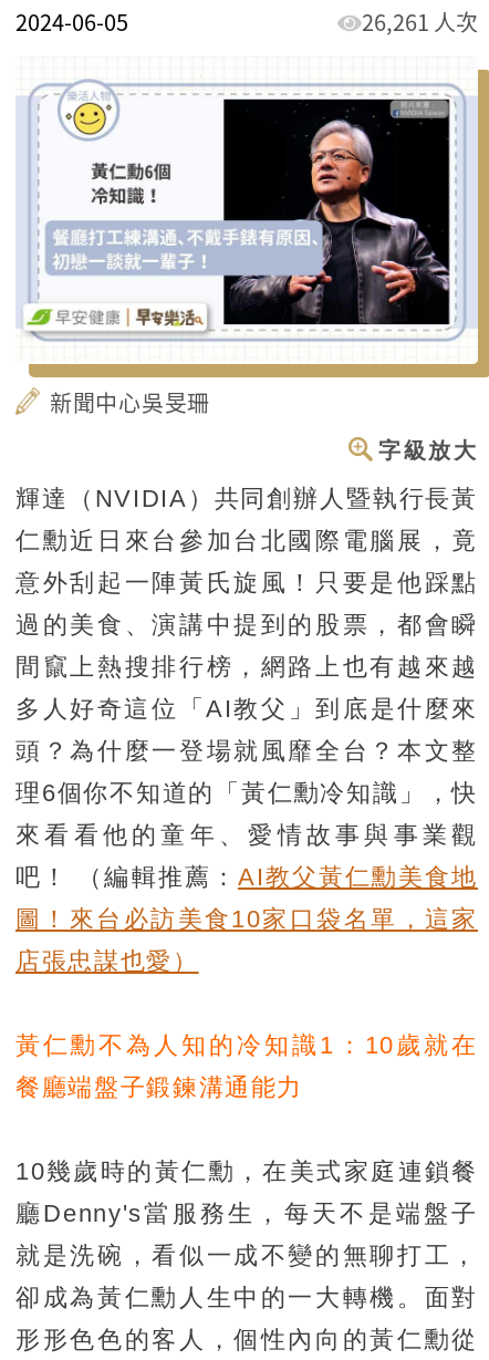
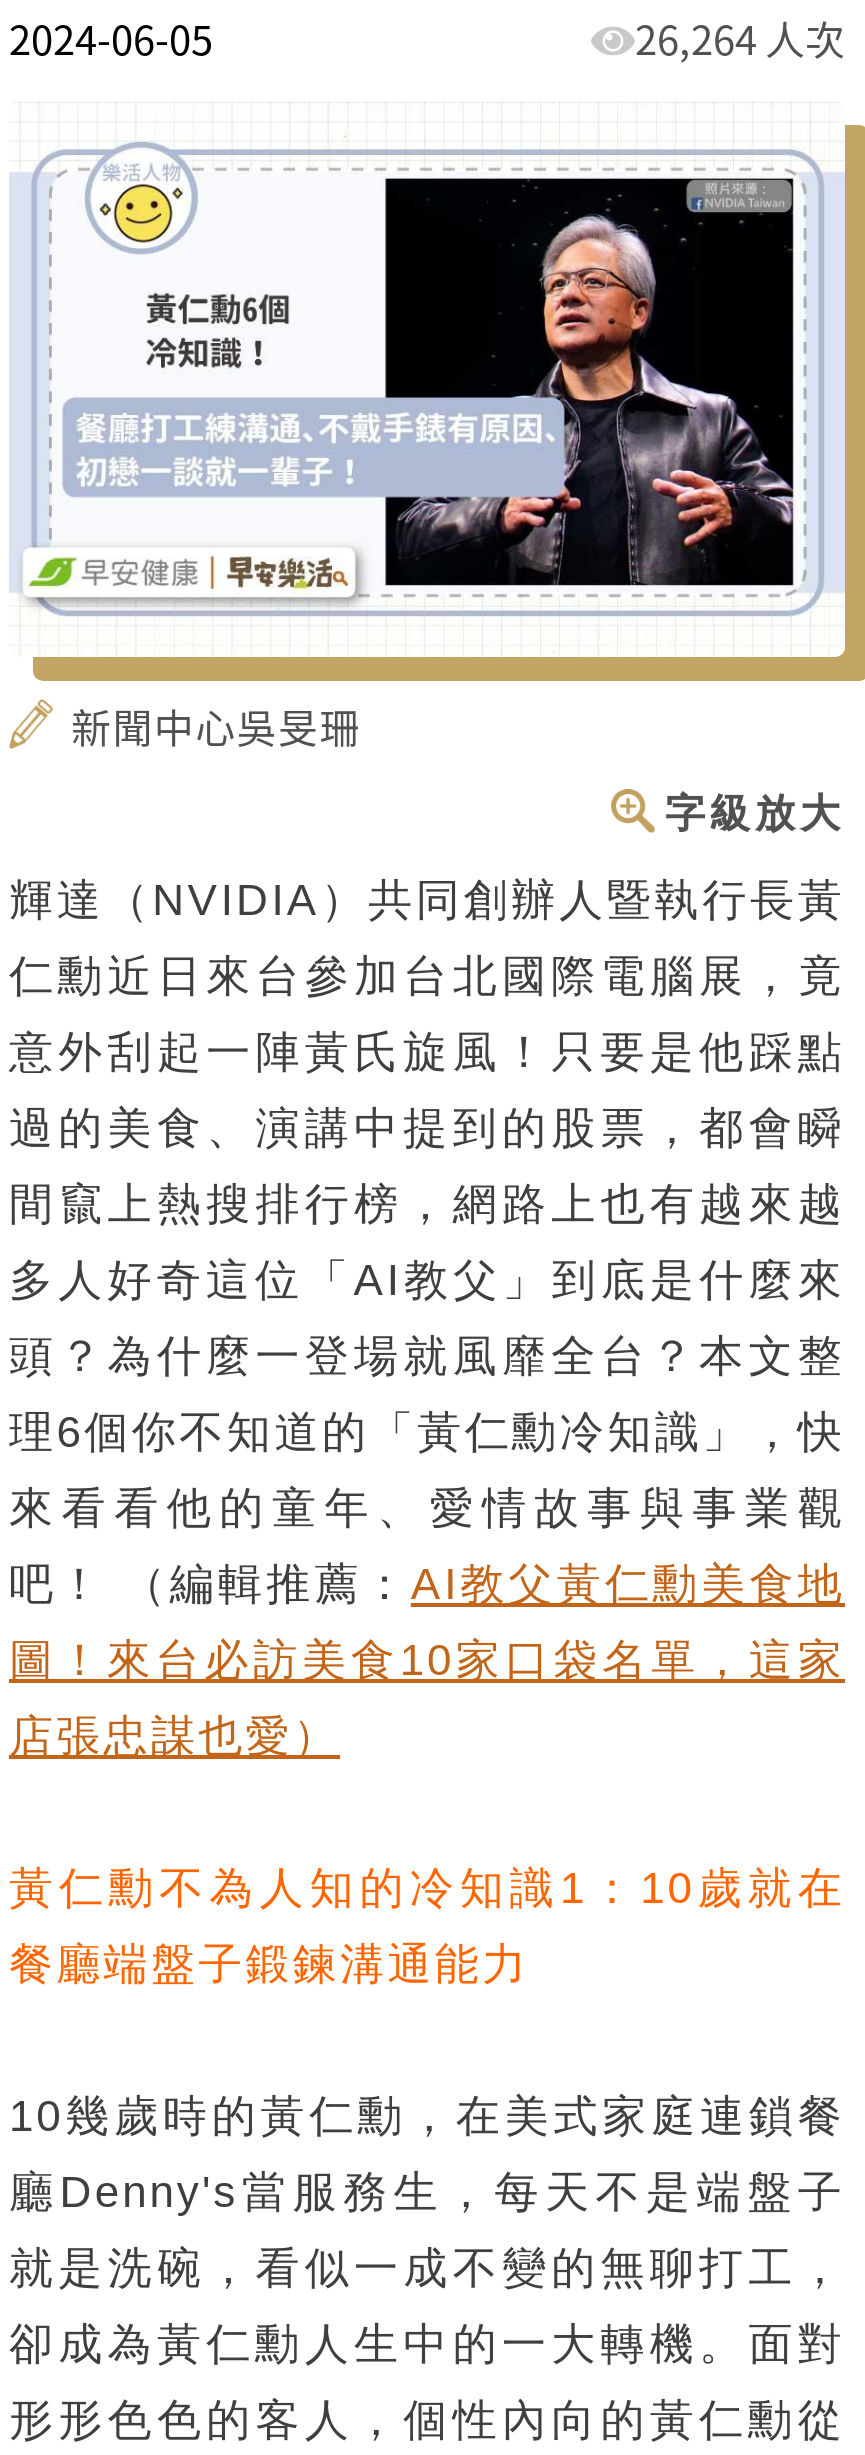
[362,6,478,38] 26,261 人次 -> [635,9,845,67] 26,264 人次

